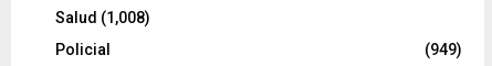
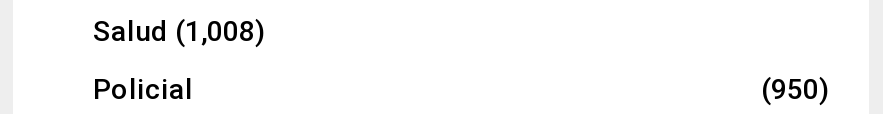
[425,40,462,58] (949) -> [761,72,829,104] (950)

